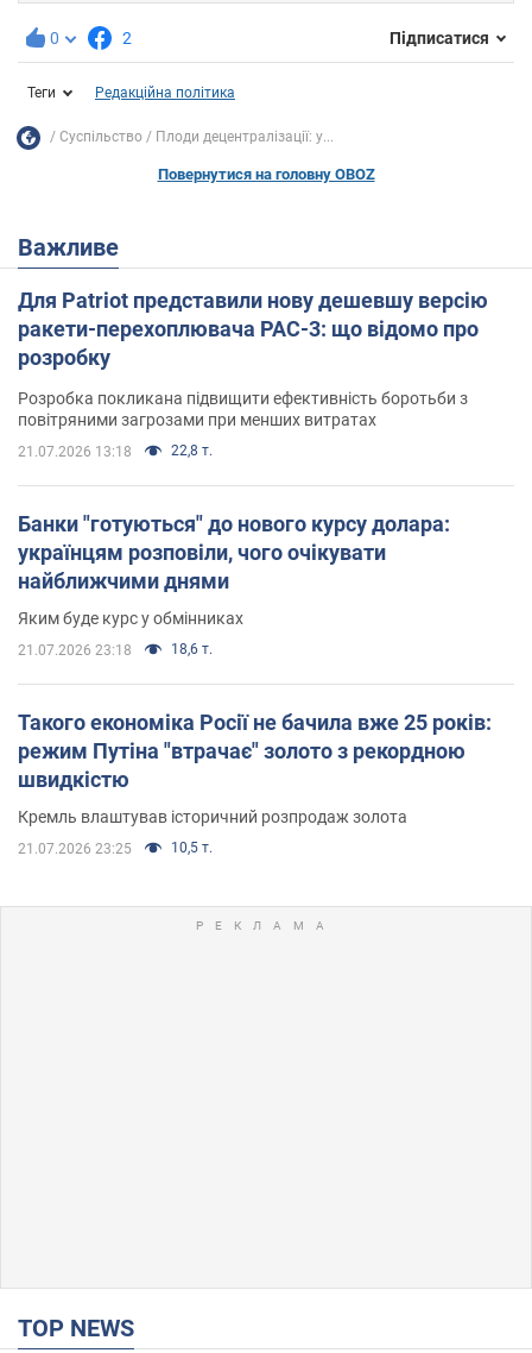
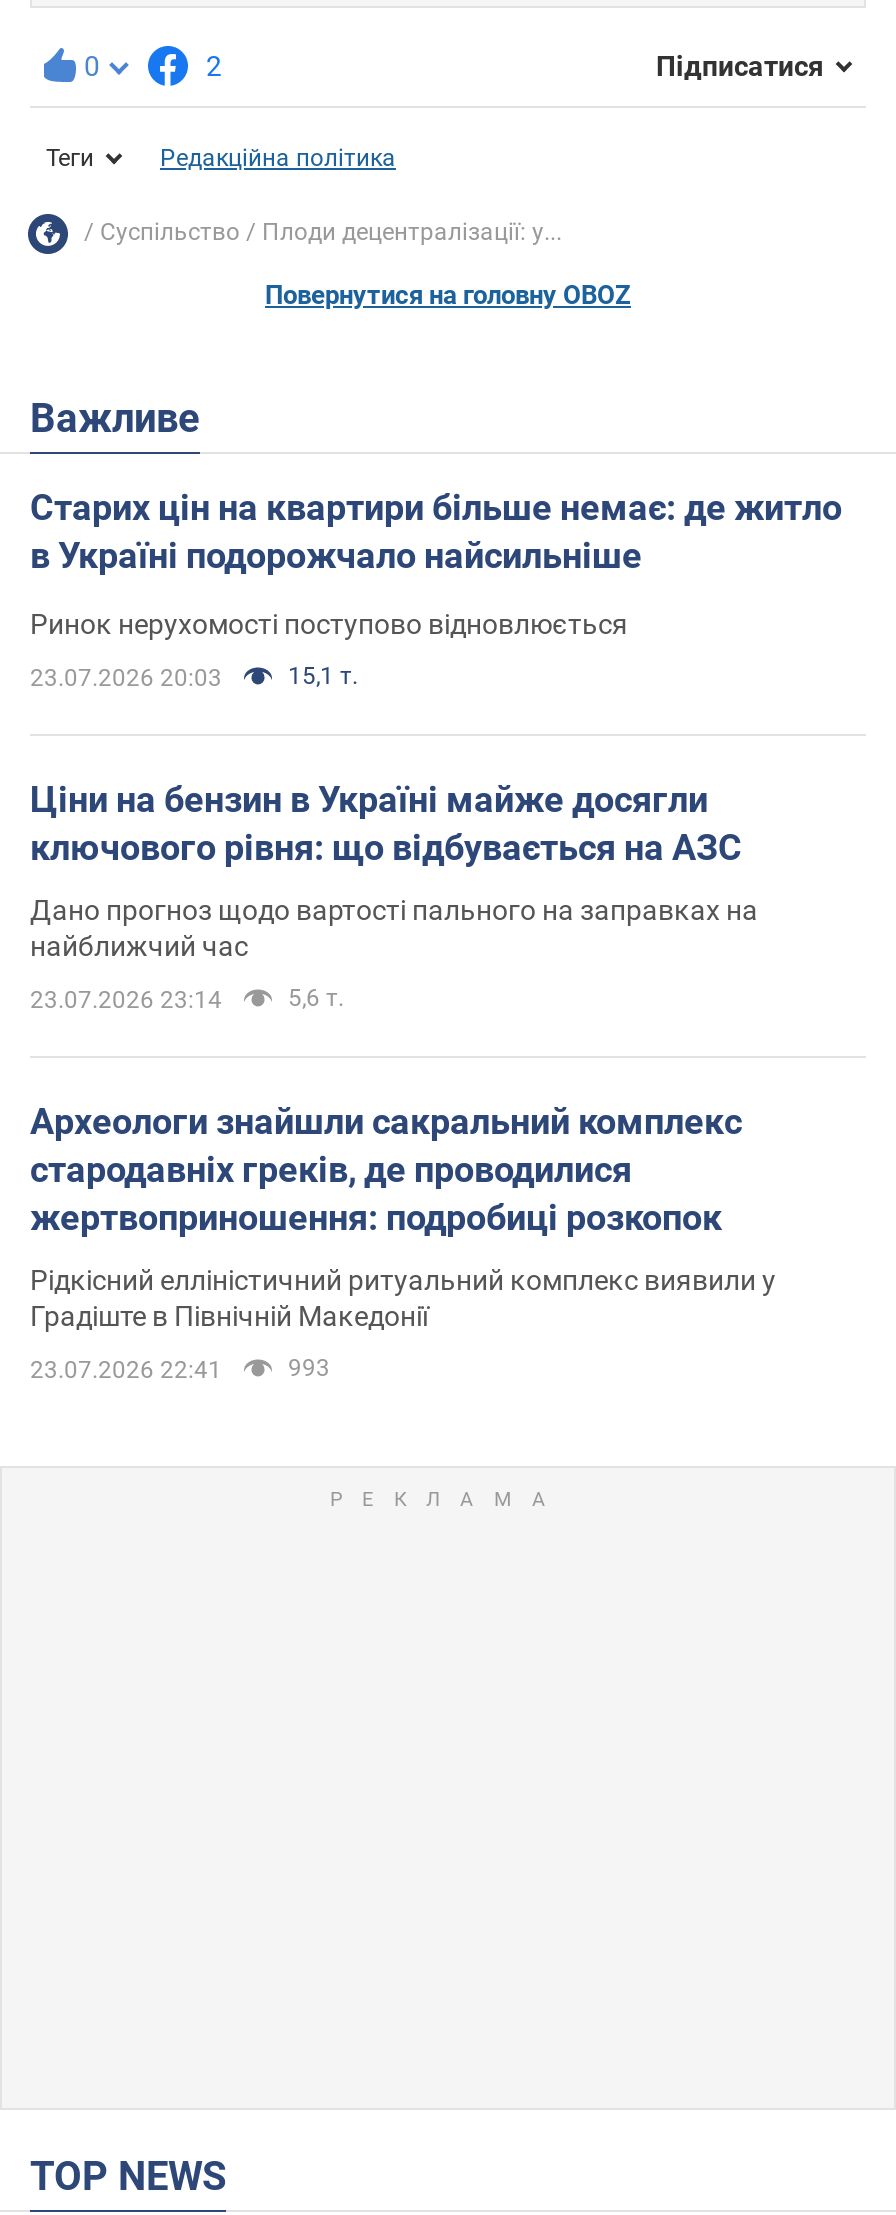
[18,287,488,369] Для Patriot представили нову дешевшу версію | ракети-перехоплювача PAC-3: що відомо про | розробку -> [30,485,842,575] Старих цін на квартири більше немає: де житло | в Україні подорожчало найсильніше
[18,388,468,429] Розробка покликана підвищити ефективність боротьби з | повітряними загрозами при менших витратах -> [30,607,628,639] Ринок нерухомості поступово відновлюється
[18,442,213,460] 21.07.2026 13:18 | 22,8 т. -> [30,661,358,691] 23.07.2026 20:03 | 15,1 т.
[18,511,450,593] Банки "готуються" до нового курсу долара: | українцям розповіли, чого очікувати | найближчими днями -> [30,777,742,867] Ціни на бензин в Україні майже досягли | ключового рівня: що відбувається на АЗС
[18,608,243,627] Яким буде курс у обмінниках -> [30,893,758,961] Дано прогноз щодо вартості пального на заправках на | найближчий час
[18,640,213,658] 21.07.2026 23:18 | 18,6 т. -> [30,983,344,1013] 23.07.2026 23:14 | 5,6 т.
[18,709,492,791] Такого економіка Росії не бачила вже 25 років: | режим Путіна "втрачає" золото з рекордною | швидкістю -> [30,1099,742,1237] Археологи знайшли сакральний комплекс | стародавніх греків, де проводилися | жертвоприношення: подробиці розкопок
[18,807,407,826] Кремль влаштував історичний розпродаж золота -> [30,1263,776,1331] Рідкісний елліністичний ритуальний комплекс виявили у | Градіште в Північній Македонії
[18,839,213,857] 21.07.2026 23:25 | 10,5 т. -> [30,1353,330,1383] 23.07.2026 22:41 | 993

